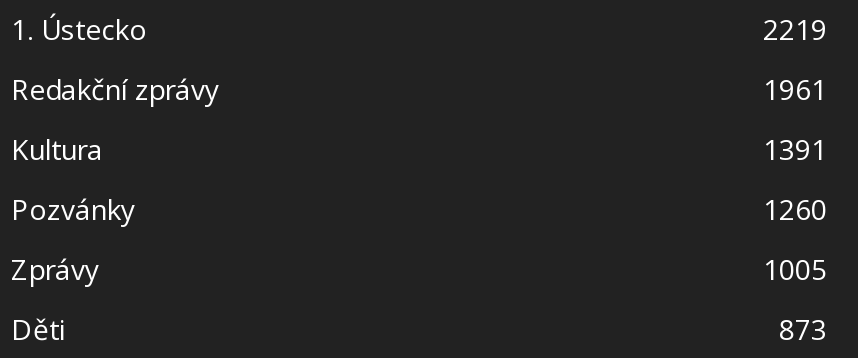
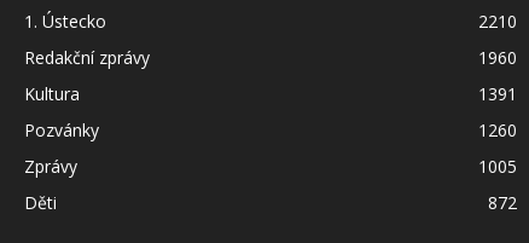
[763,9,827,47] 2219 -> [478,9,517,32] 2210
[763,69,827,107] 1961 -> [478,45,517,68] 1960
[779,309,827,347] 873 -> [488,190,517,213] 872

